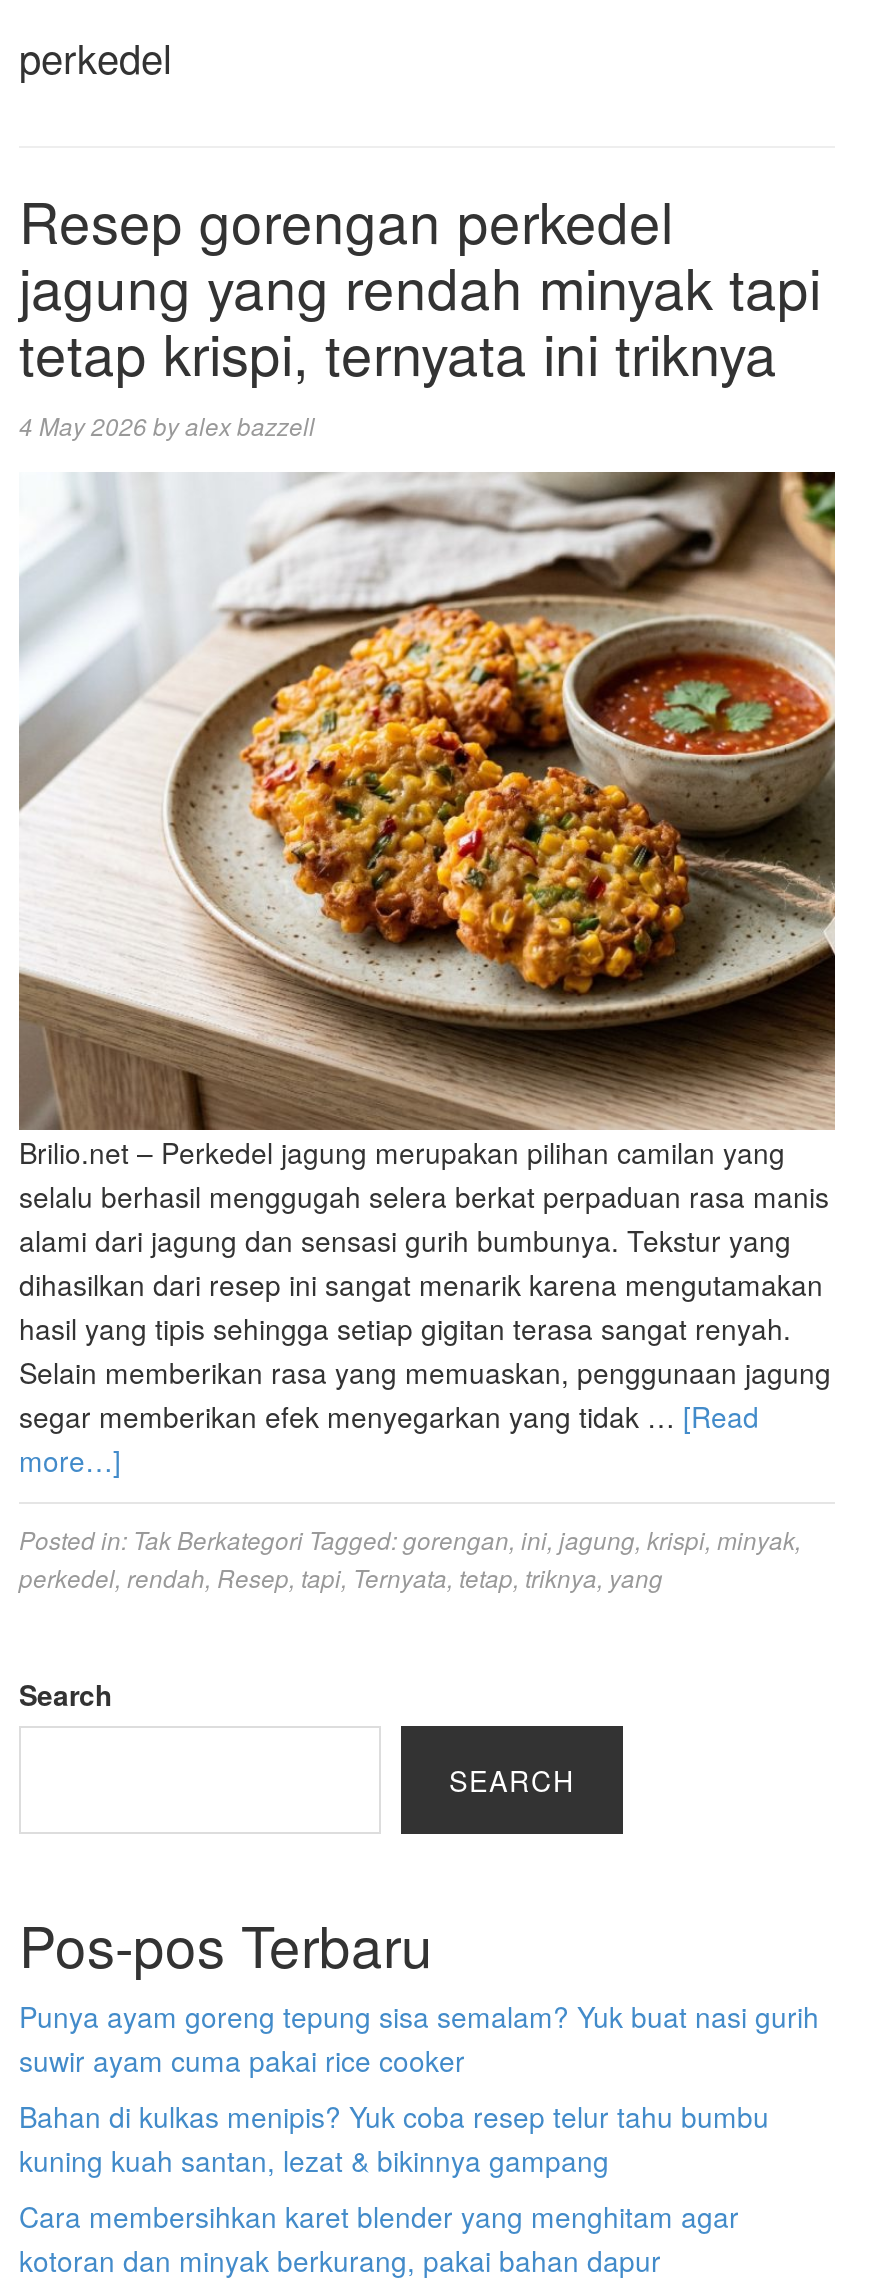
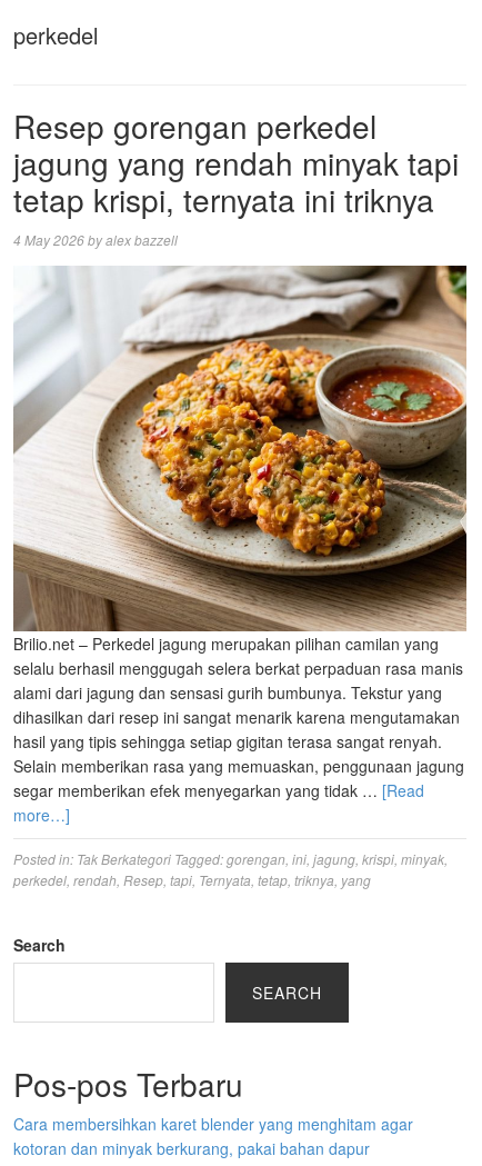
[19,1996,819,2180] Punya ayam goreng tepung sisa semalam? Yuk buat nasi gurih | suwir ayam cuma pakai rice cooker | Bahan di kulkas menipis? Yuk coba resep telur tahu bumbu | kuning kuah santan, lezat & bikinnya gampang -> none

